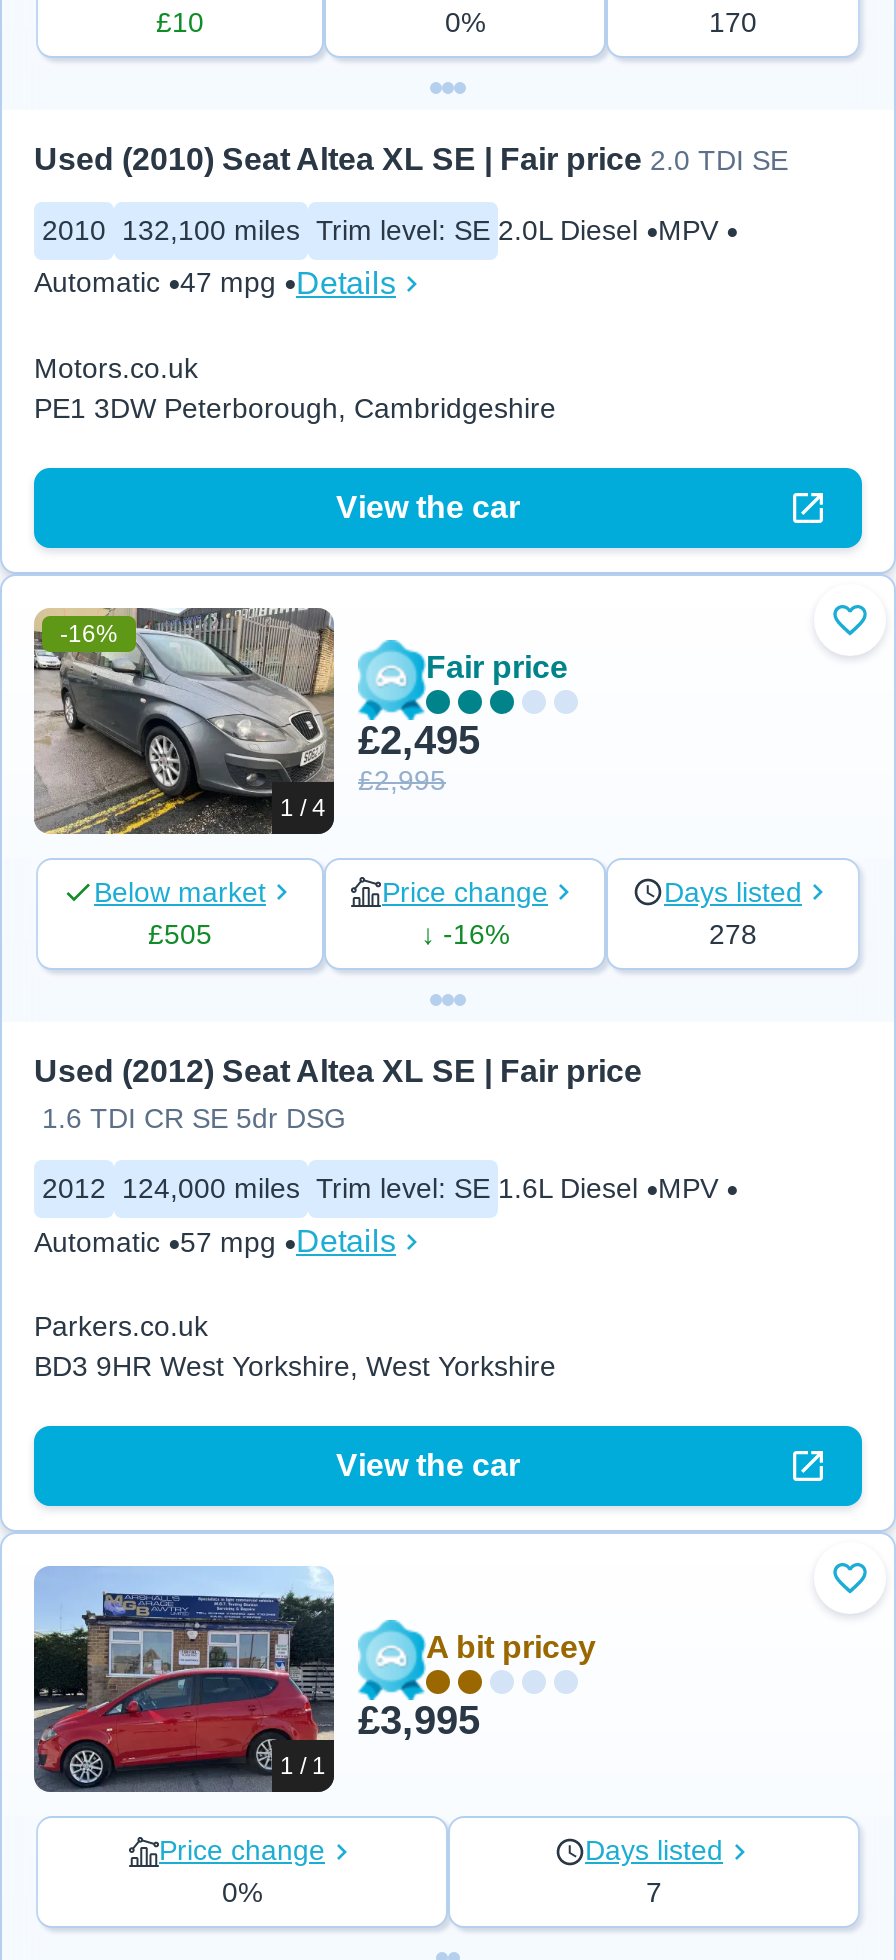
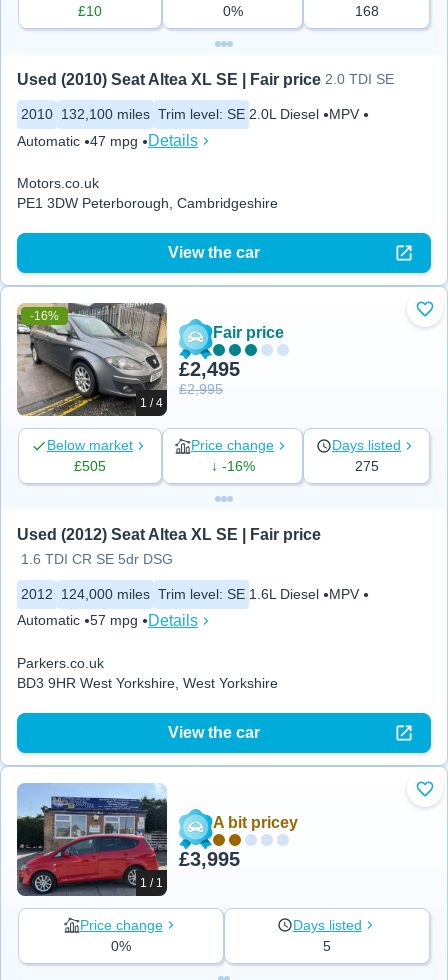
[709,5,757,37] 170 -> [354,3,378,19] 168
[709,917,757,949] 278 -> [354,458,378,474] 275
[646,1876,662,1908] 7 -> [323,938,331,954] 5

